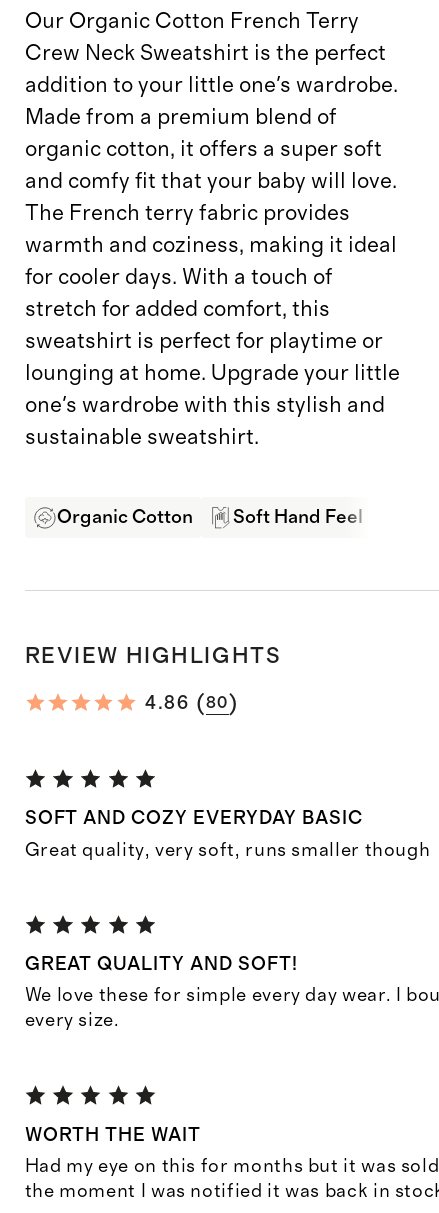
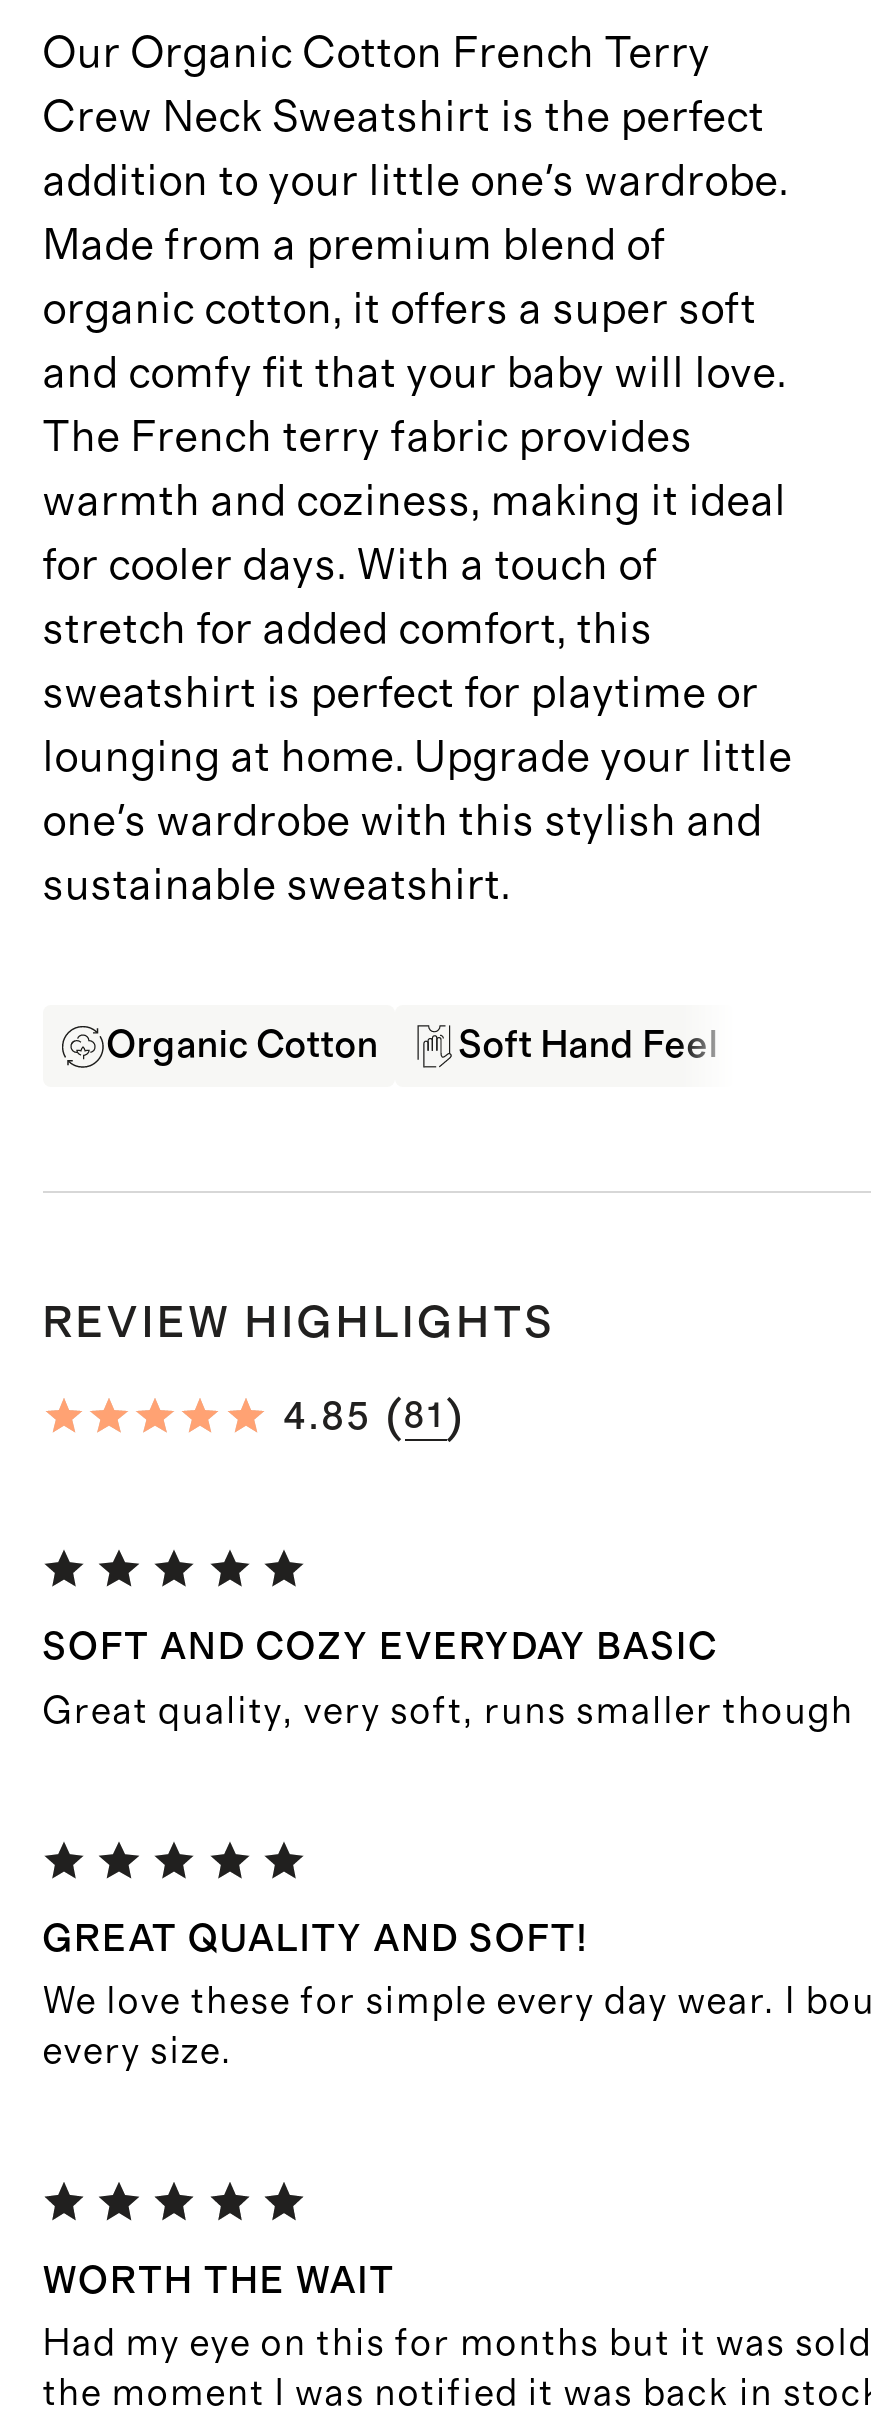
[145,692,238,714] 4.86 (80) -> [284,1395,465,1439] 4.85 (81)

